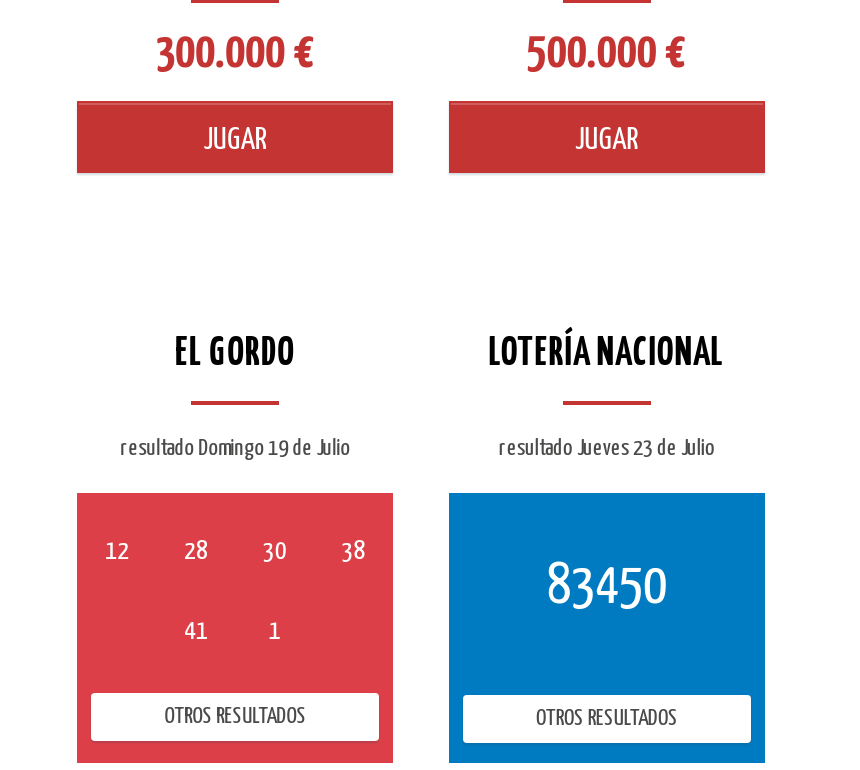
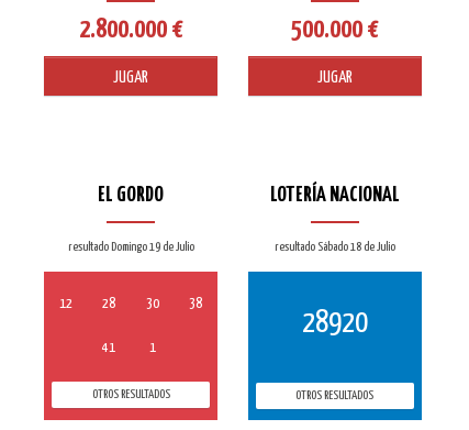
[155,31,315,77] 300.000 € -> [79,18,183,43] 2.800.000 €
[499,437,715,459] resultado Jueves 23 de Julio -> [274,241,395,253] resultado Sábado 18 de Julio
[547,561,667,615] 83450 -> [302,309,368,339] 28920

